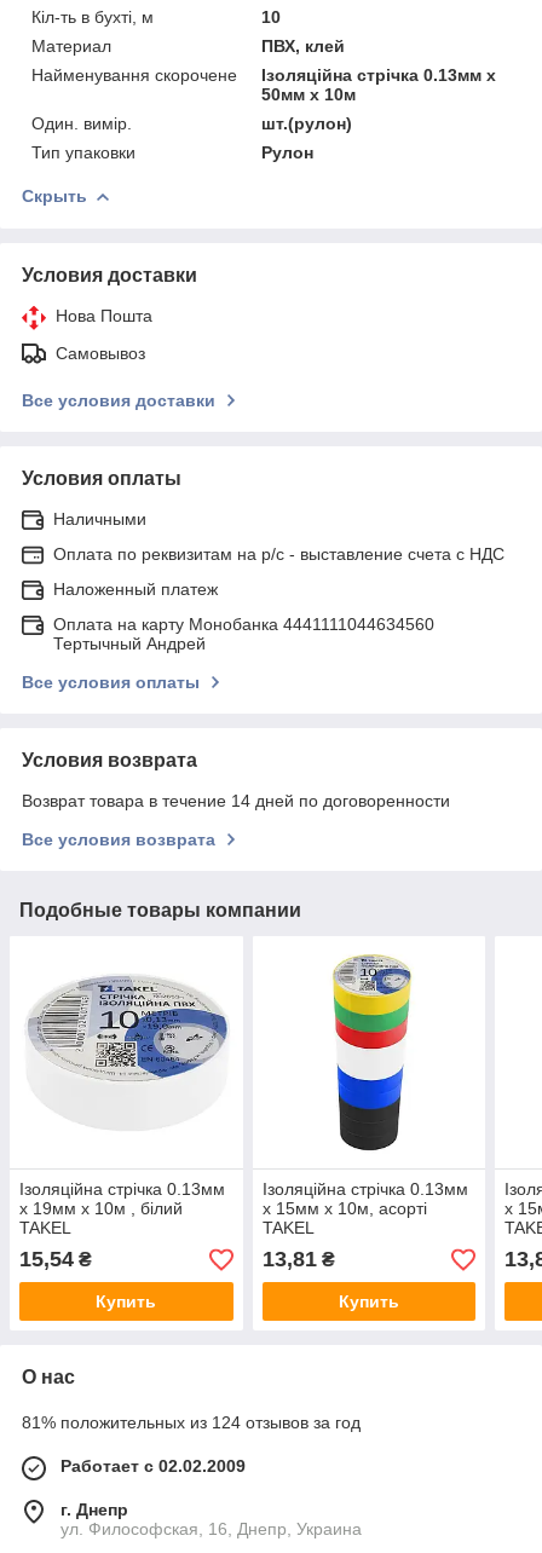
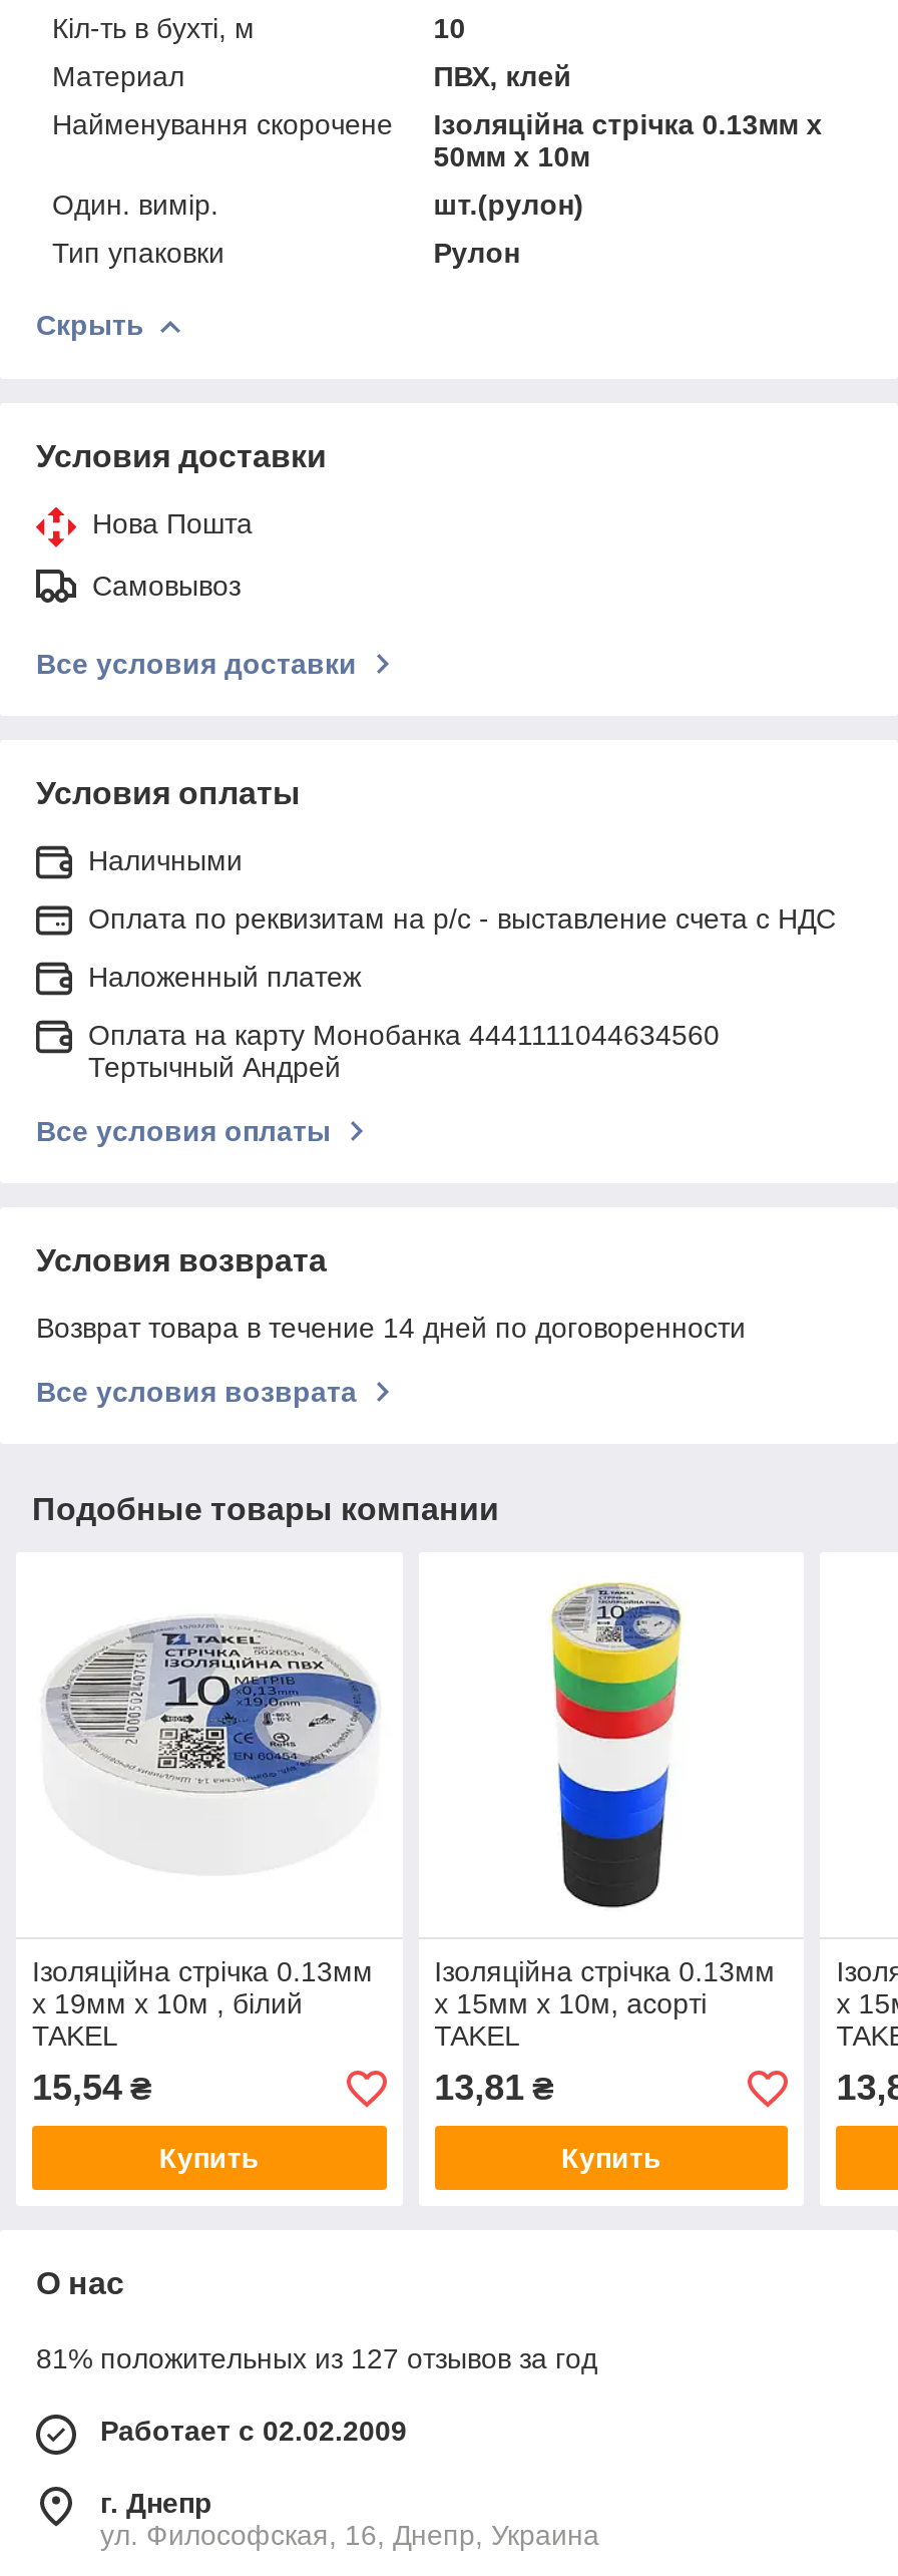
[22,1413,361,1433] 81% положительных из 124 отзывов за год -> [36,2343,597,2375] 81% положительных из 127 отзывов за год

